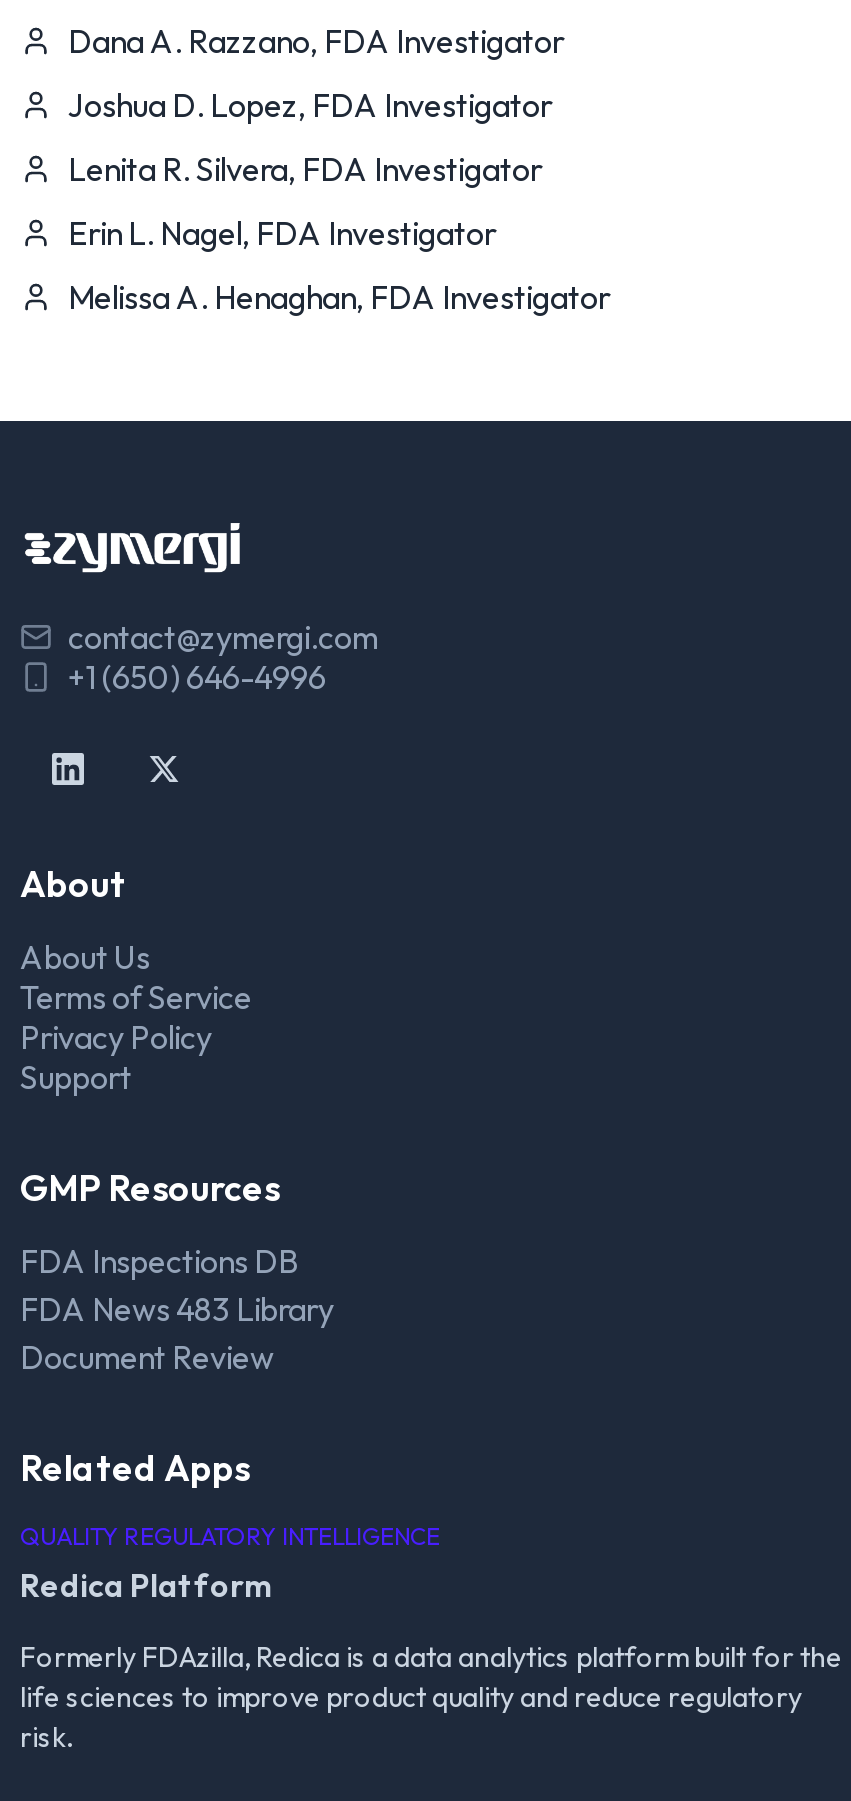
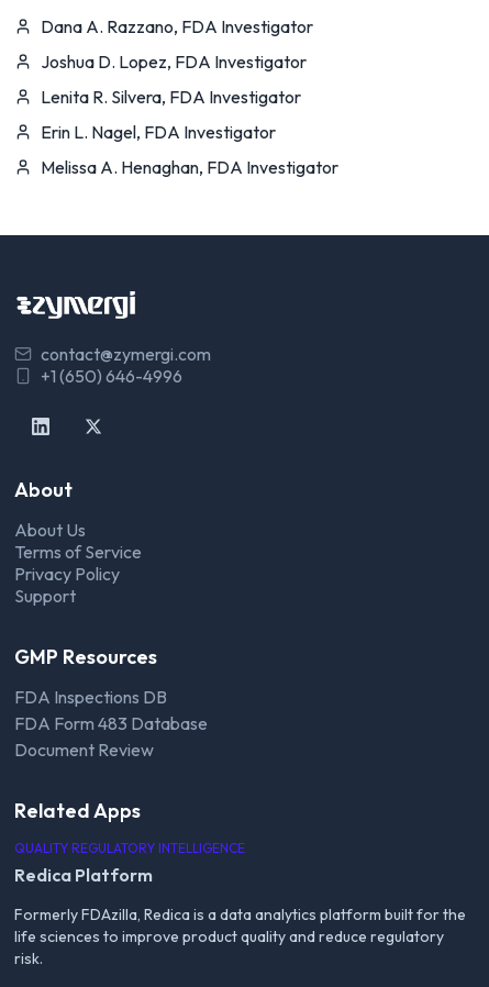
[20,1289,334,1329] FDA News 483 Library -> [14,712,208,734] FDA Form 483 Database

